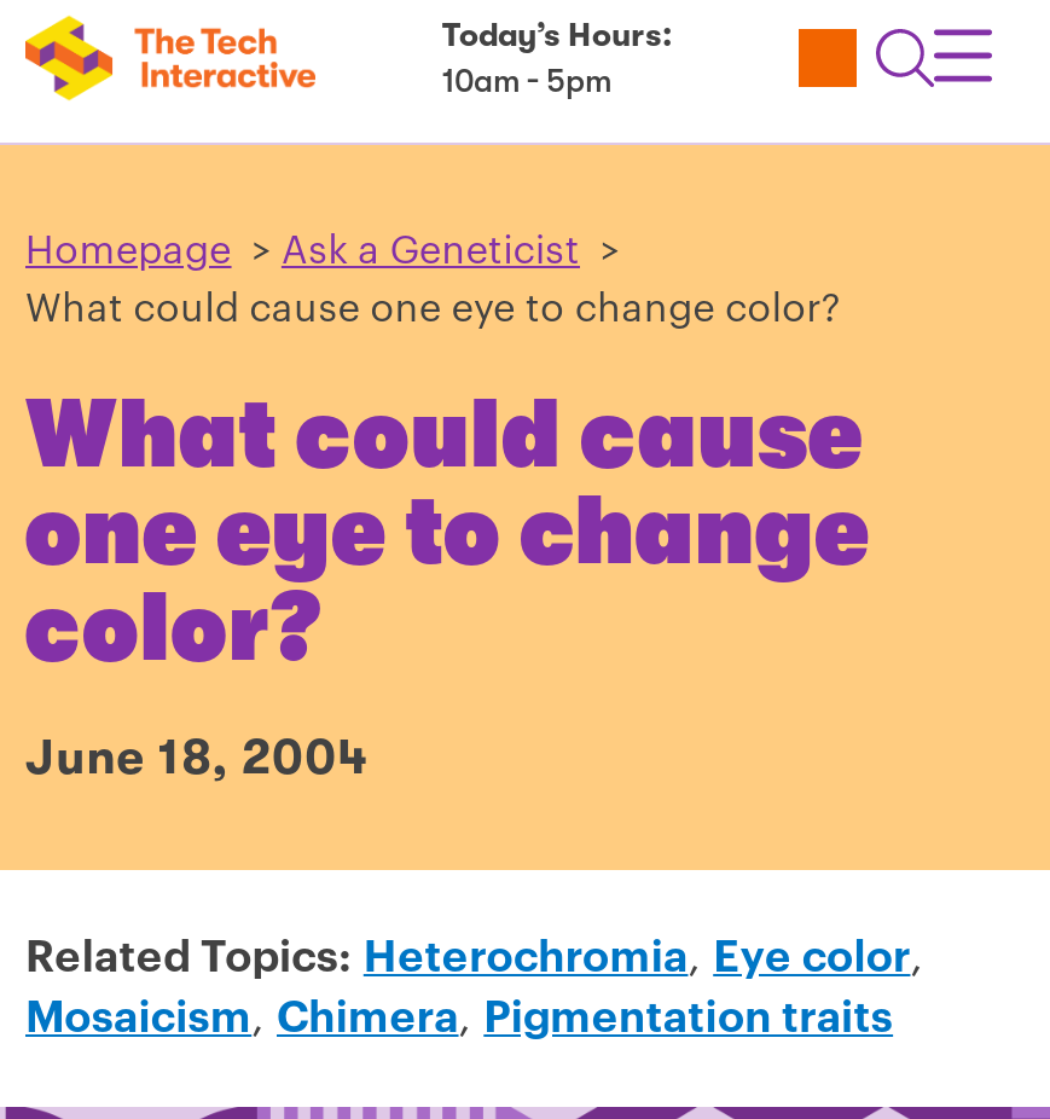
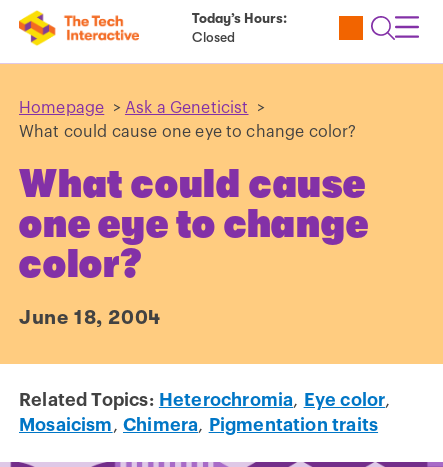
[442,63,611,99] 10am - 5pm -> [191,30,234,45] Closed

